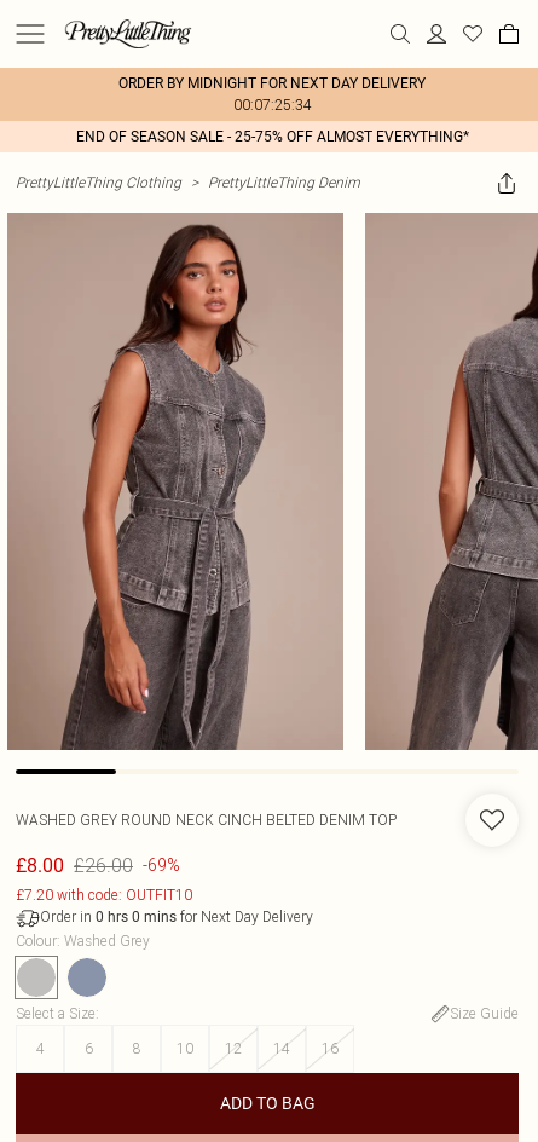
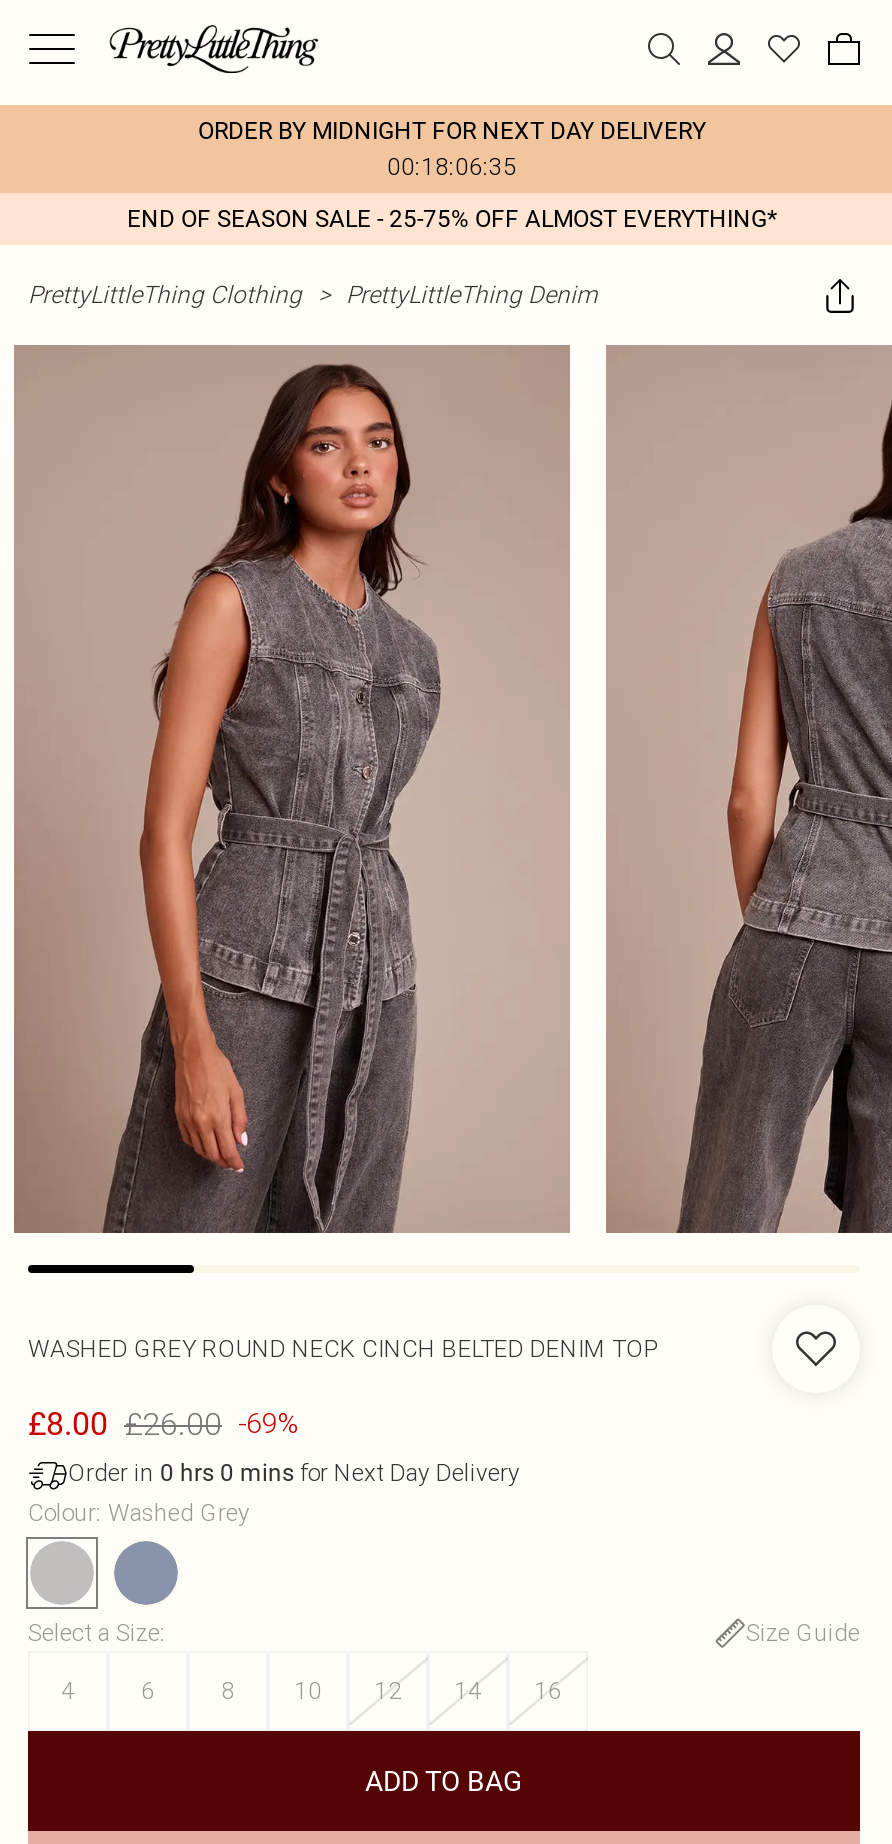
[233,96,311,114] 00:07:25:34 -> [387,151,517,181] 00:18:06:35
[16,886,192,904] £7.20 with code: OUTFIT10 -> none

